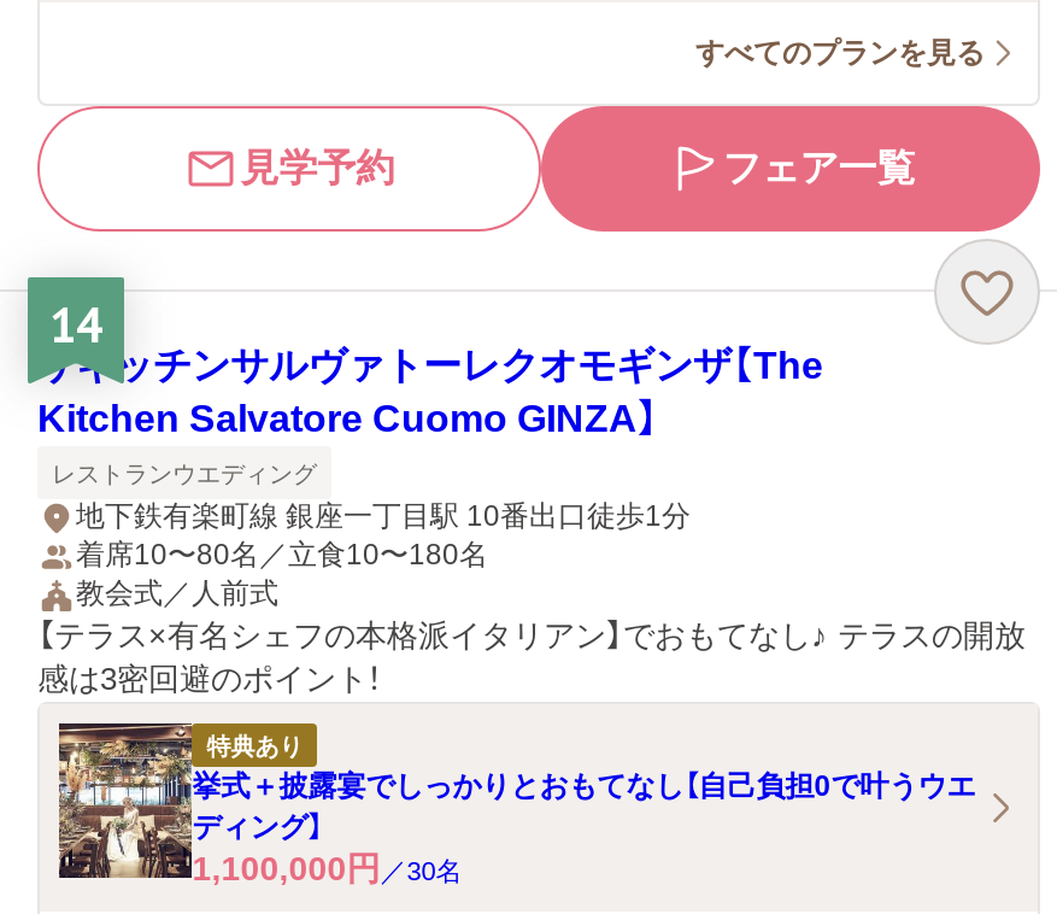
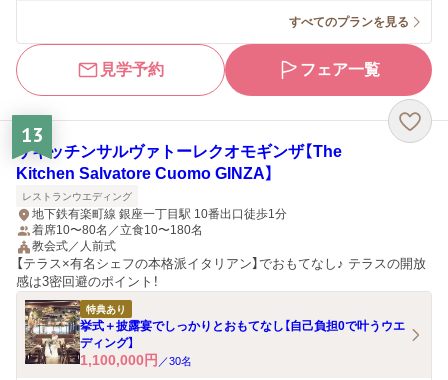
[49,294,102,357] 14 -> [21,122,43,148] 13

